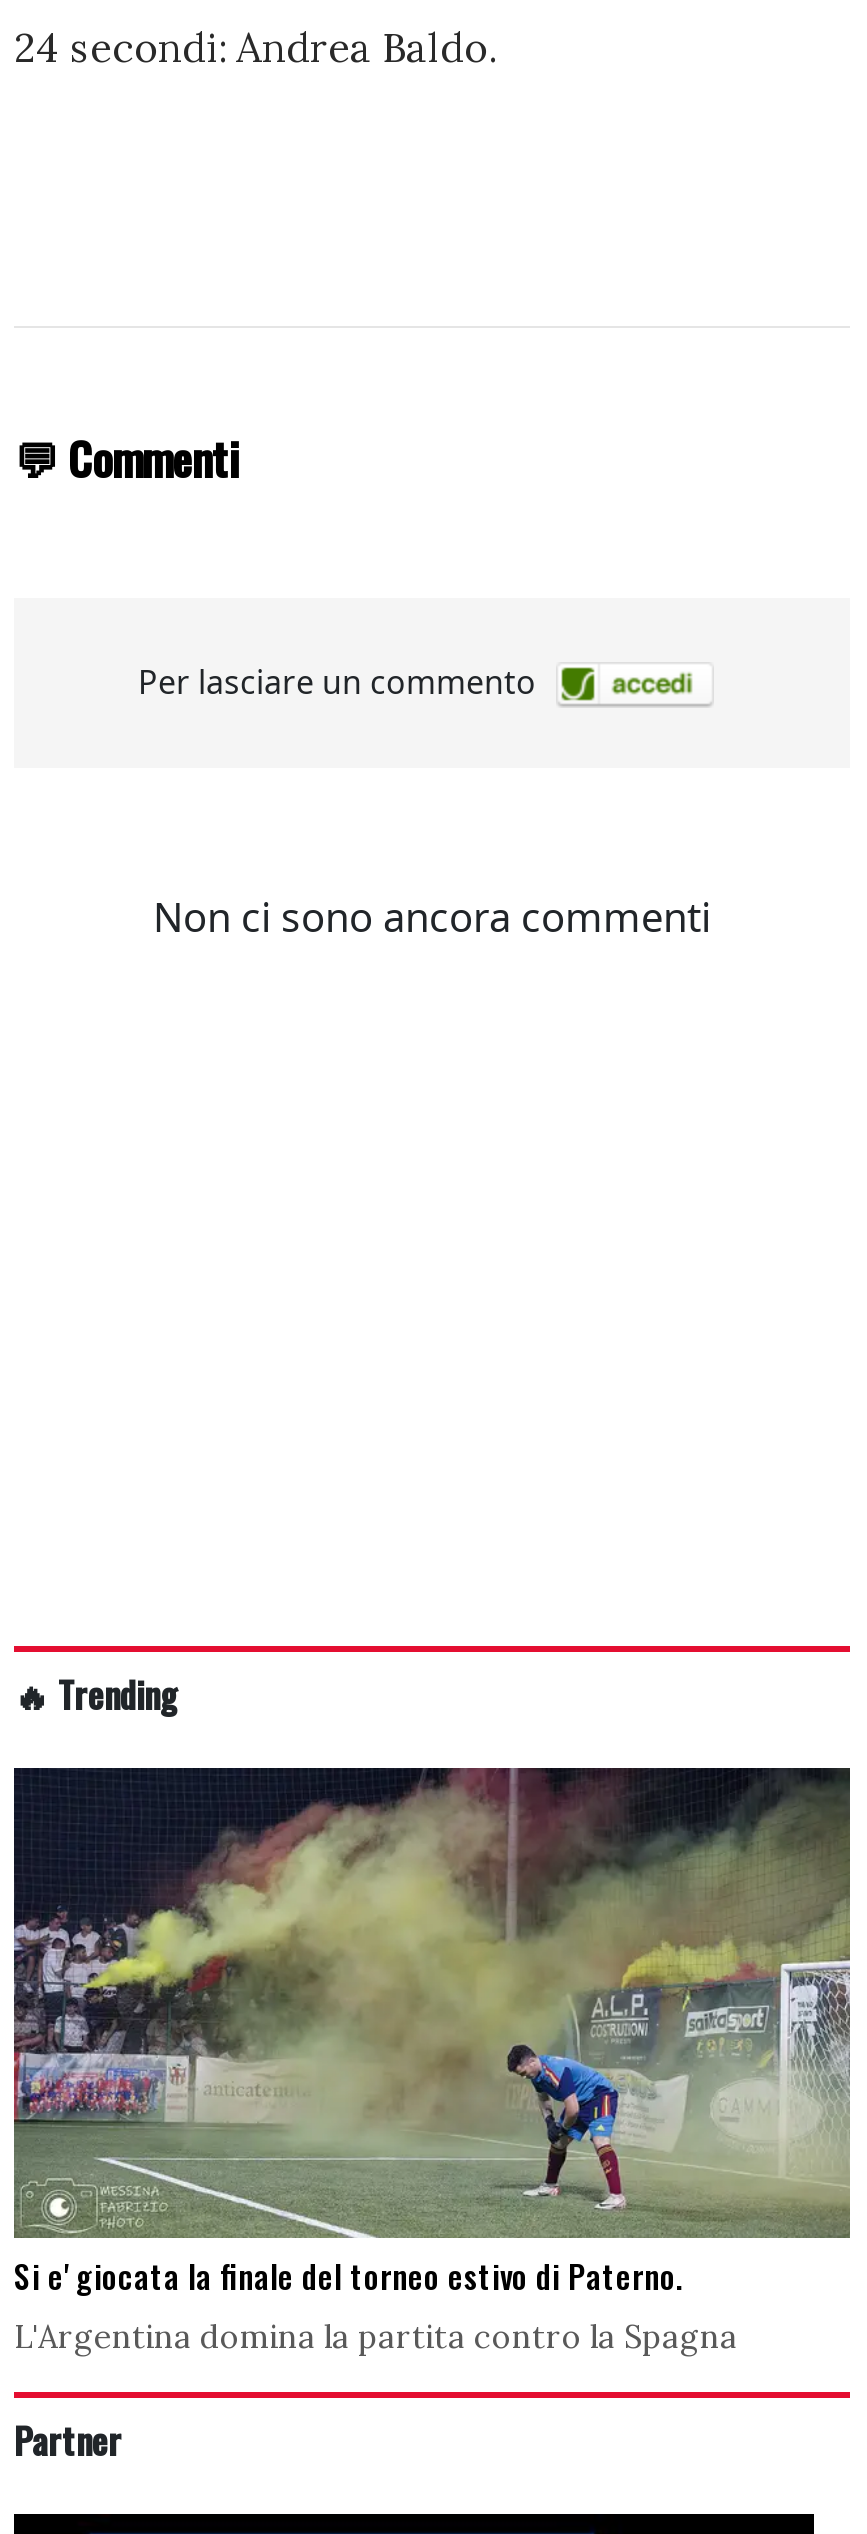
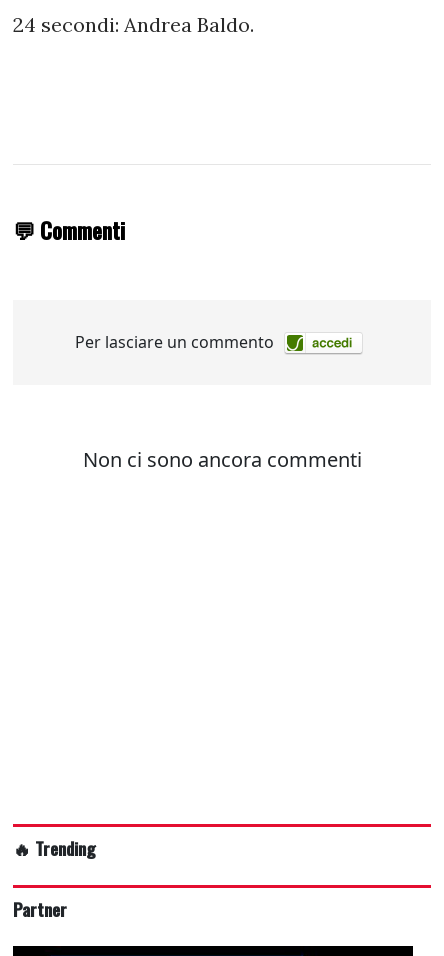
[12,1766,852,2356] [image] | Si e' giocata la finale del torneo estivo di Paterno. | L'Argentina domina la partita contro la Spagna -> none

